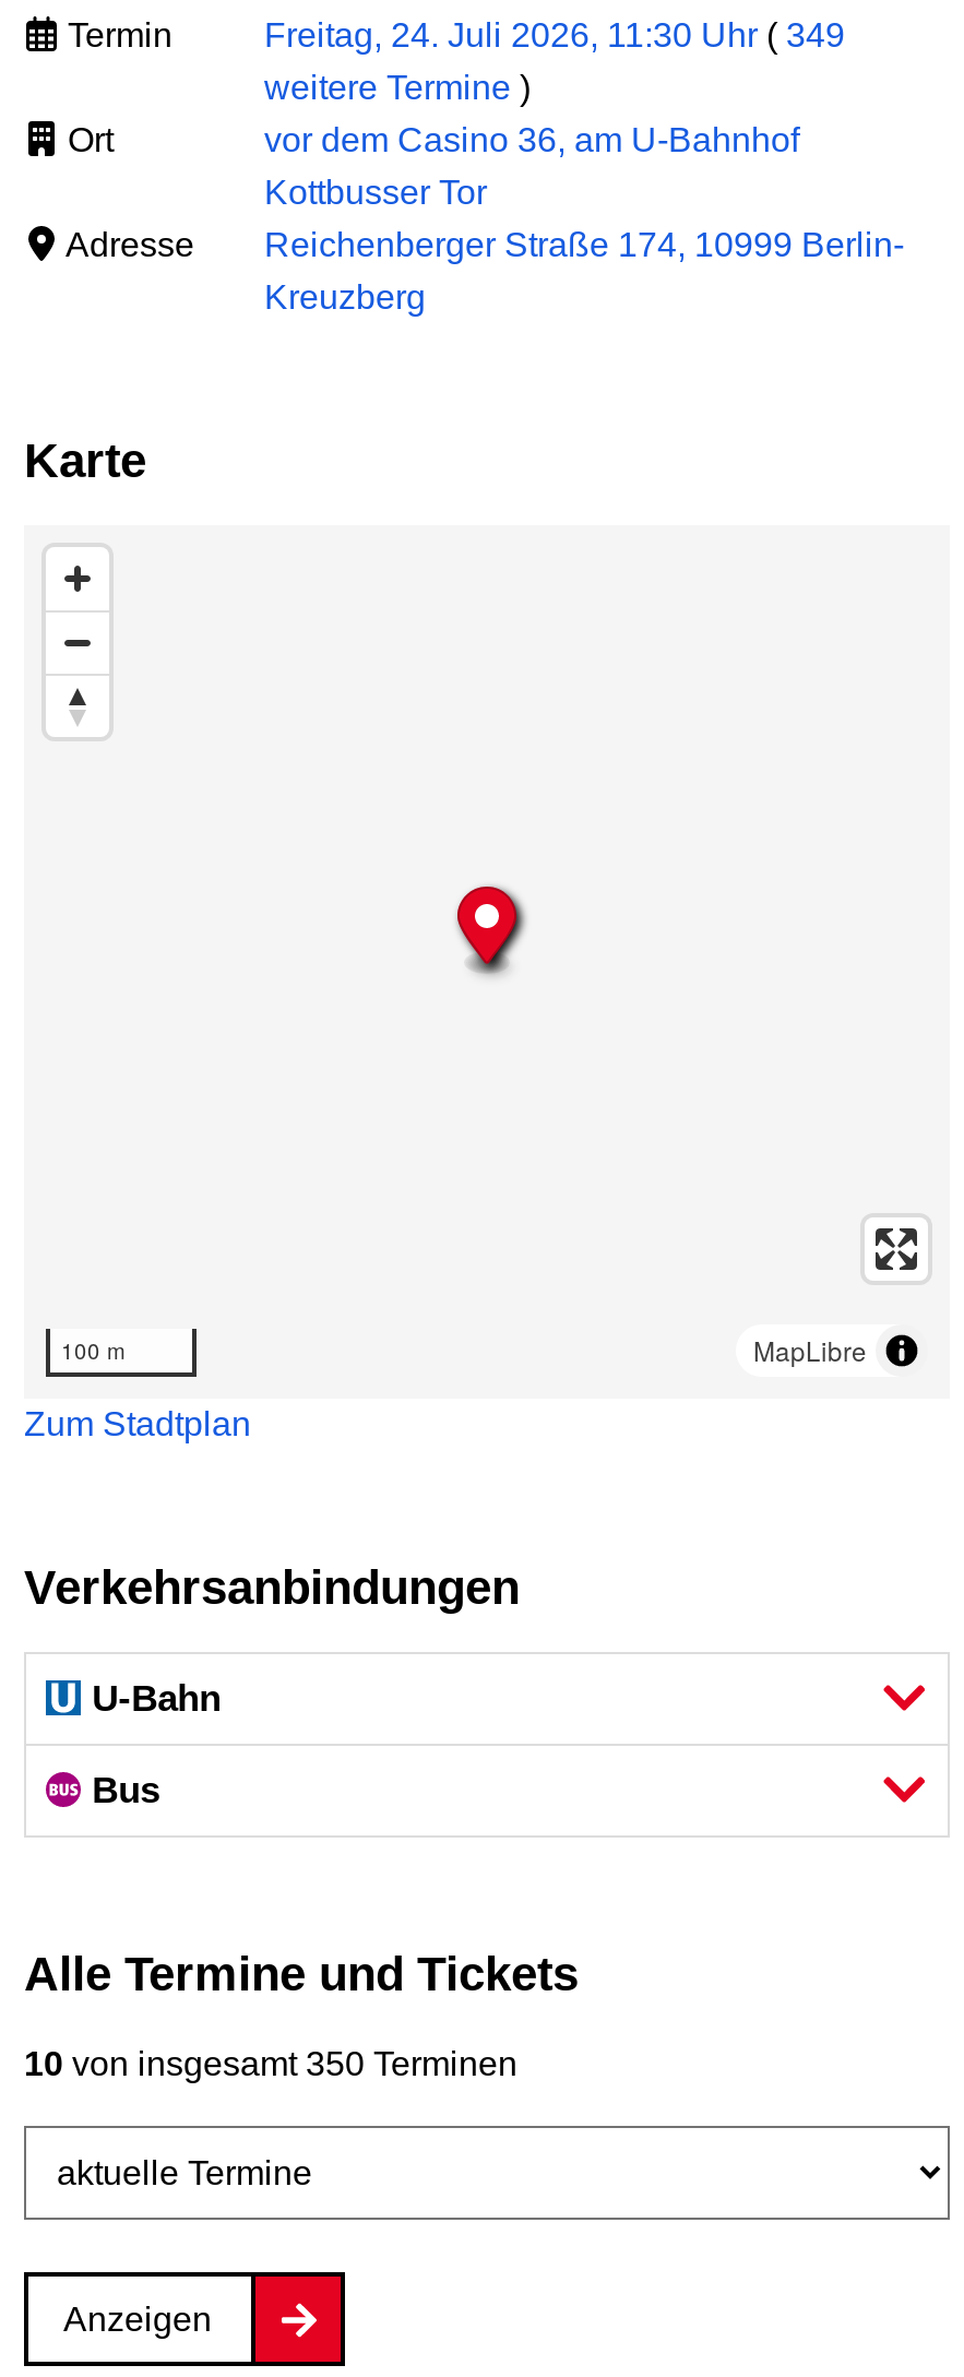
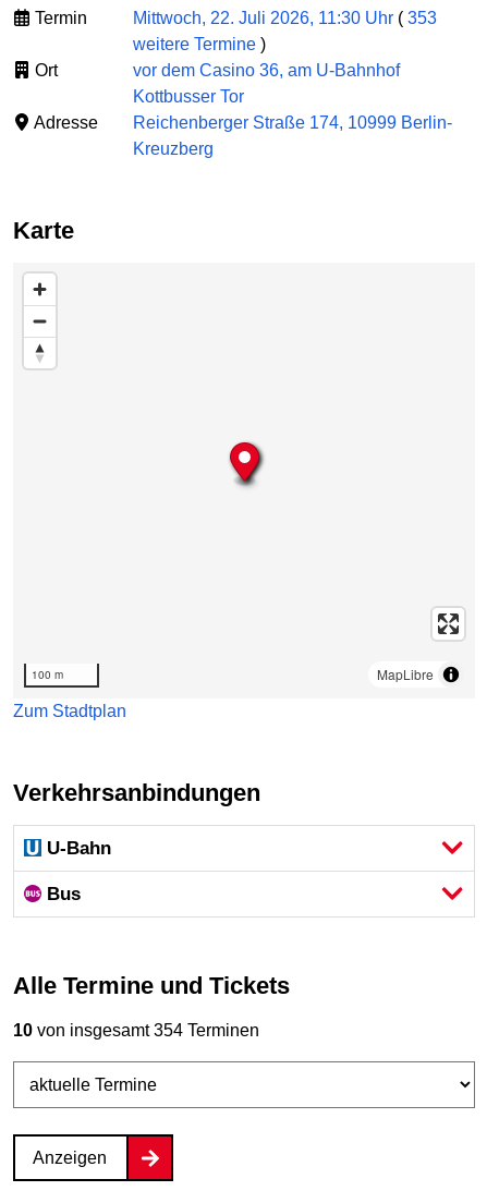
[264,16,845,53] Freitag, 24. Juli 2026, 11:30 Uhr (349 -> [133,9,437,27] Mittwoch, 22. Juli 2026, 11:30 Uhr (353
[24,2046,517,2083] 10 von insgesamt 350 Terminen -> [13,1021,259,1040] 10 von insgesamt 354 Terminen

